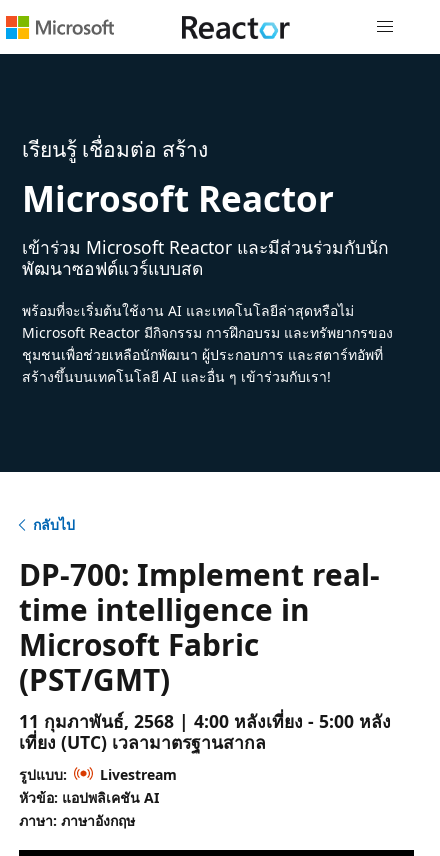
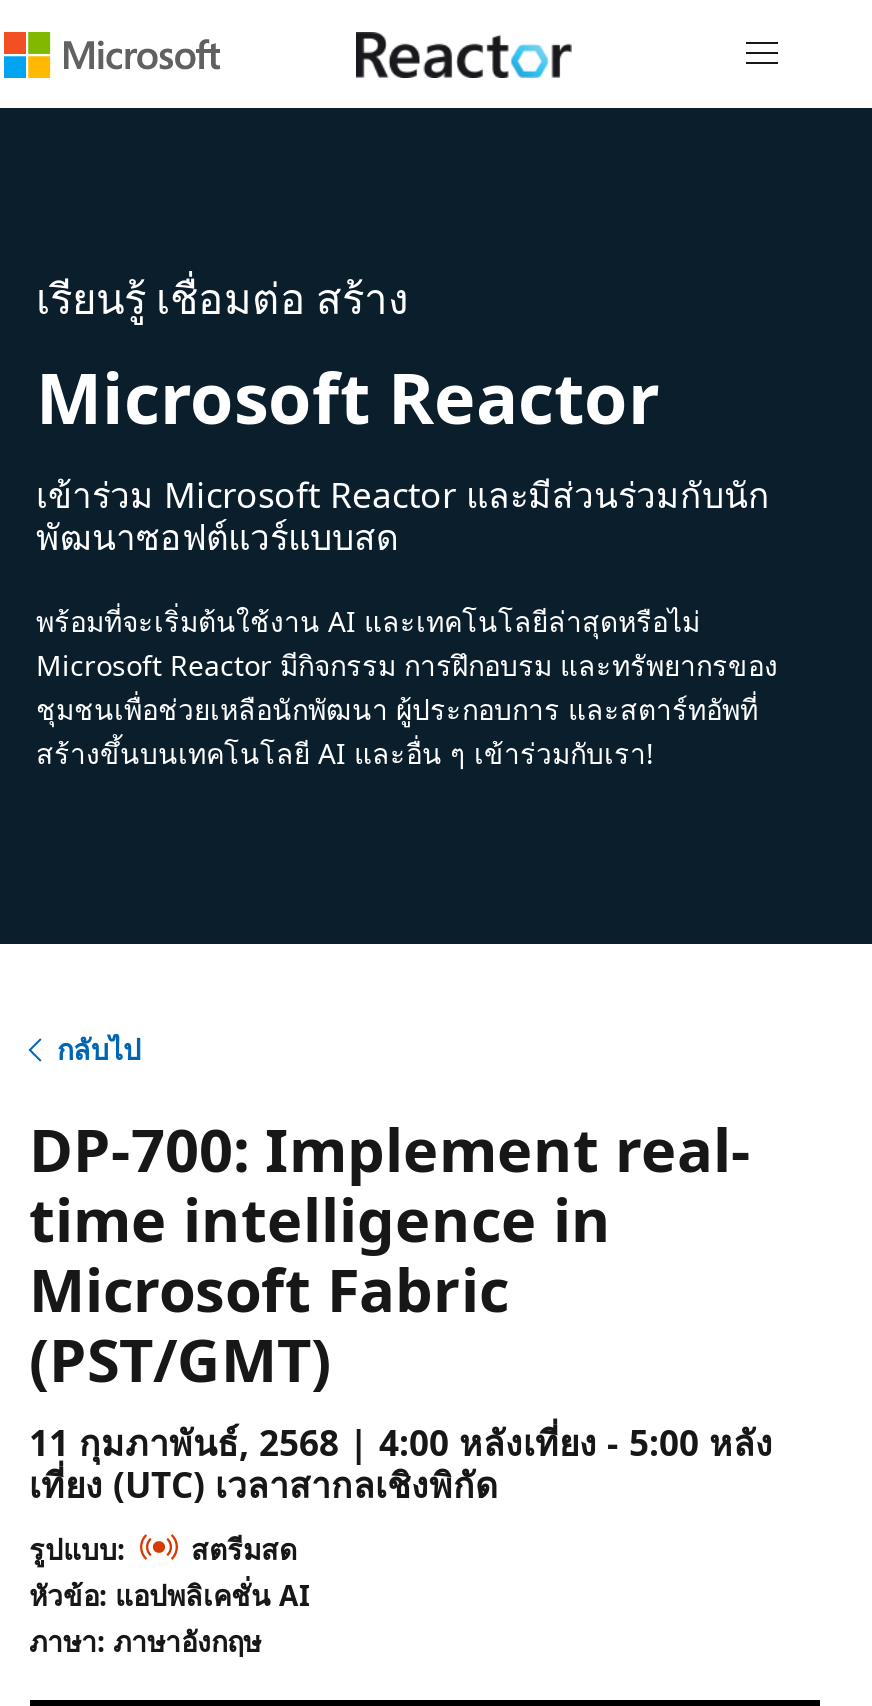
[18,730,265,754] เที่ยง (UTC) เวลามาตรฐานสากล -> [29,1460,497,1508] เที่ยง (UTC) เวลาสากลเชิงพิกัด
[18,765,176,807] Livestream | หัวข้อ: แอปพลิเคชัน AI -> [29,1530,309,1614] สตรีมสด | หัวข้อ: แอปพลิเคชั่น AI

